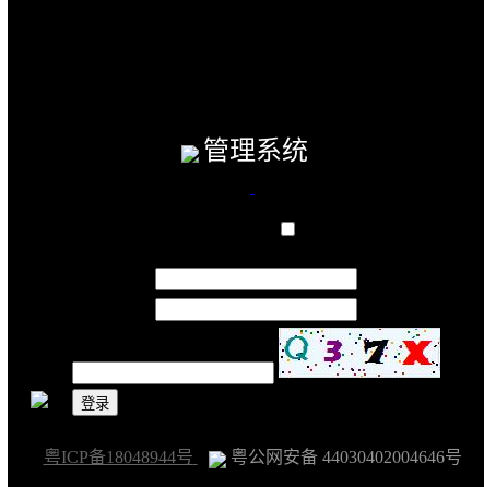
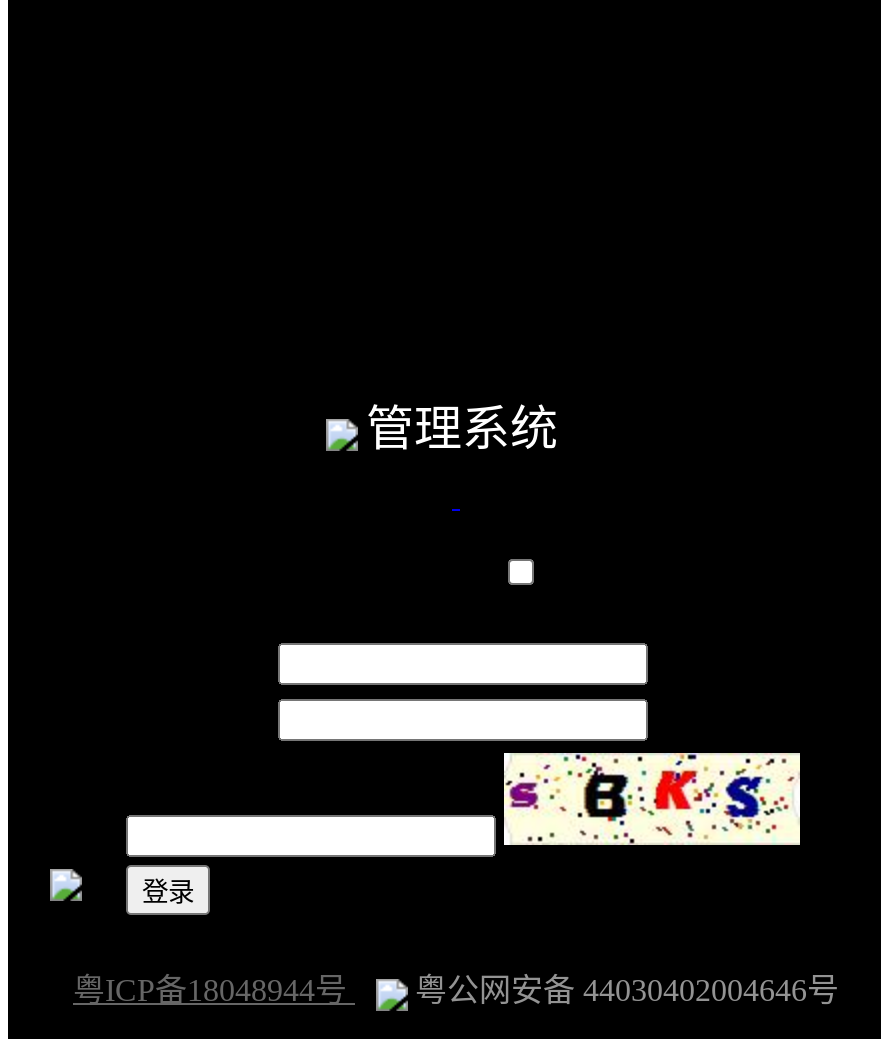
[281,328,439,378] [image] -> [506,753,798,845] [image]

